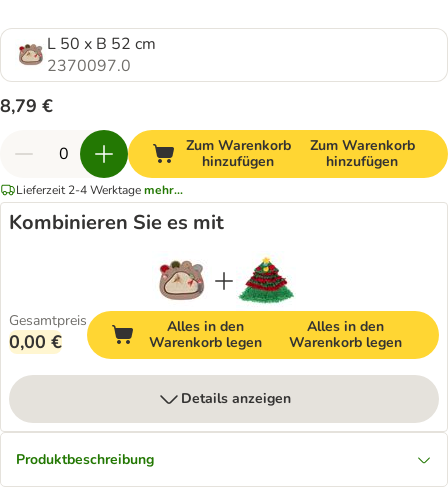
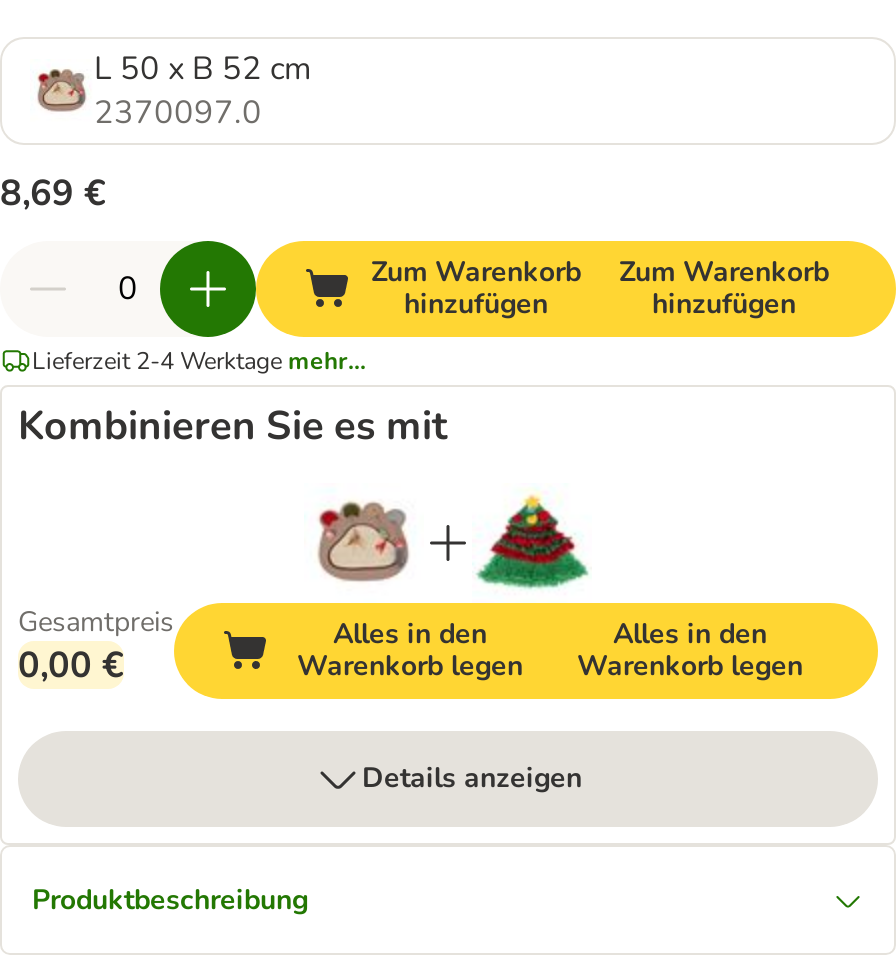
[0,94,53,118] 8,79 € -> [0,169,106,217] 8,69 €

